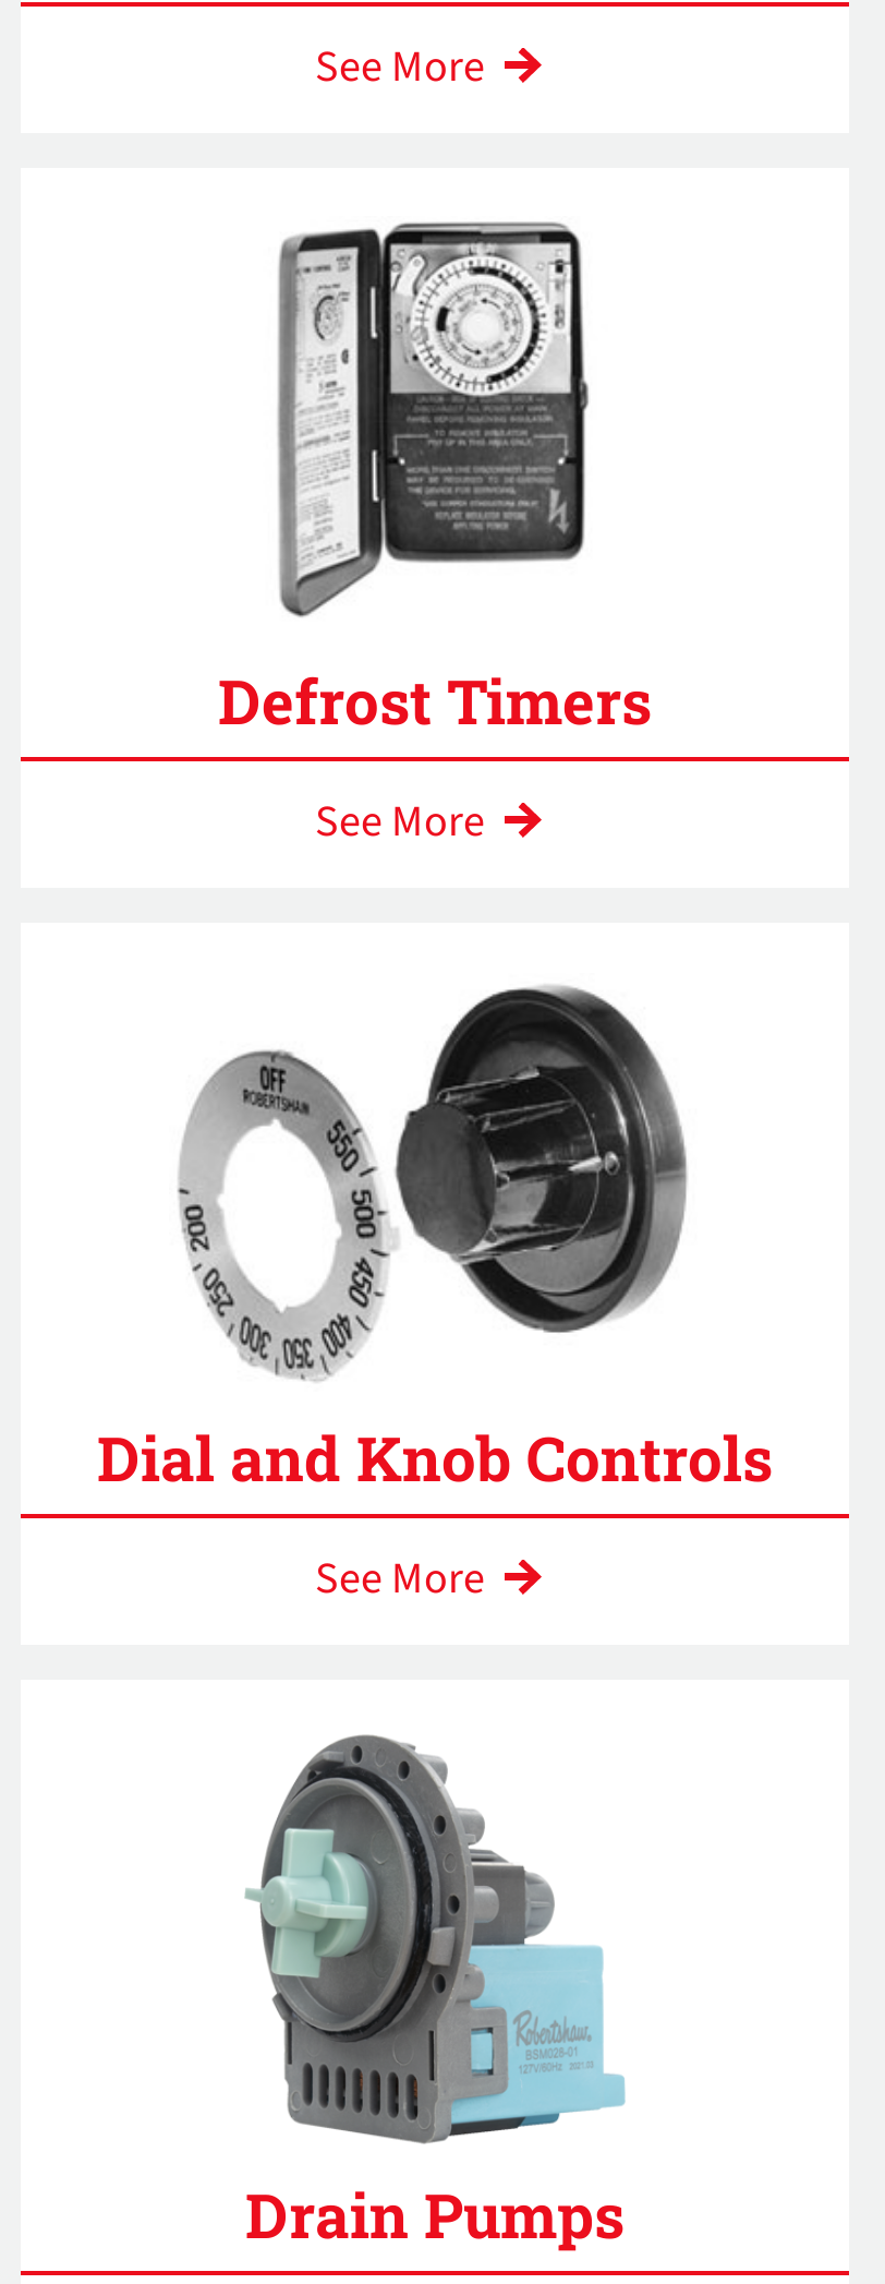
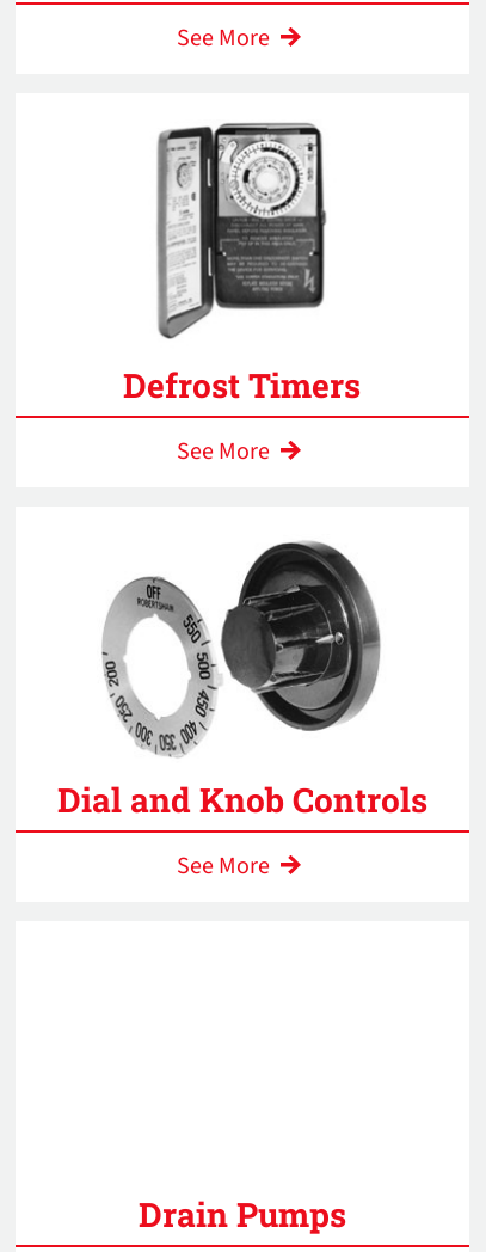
[243,1734,627,2144] [image] -> none

